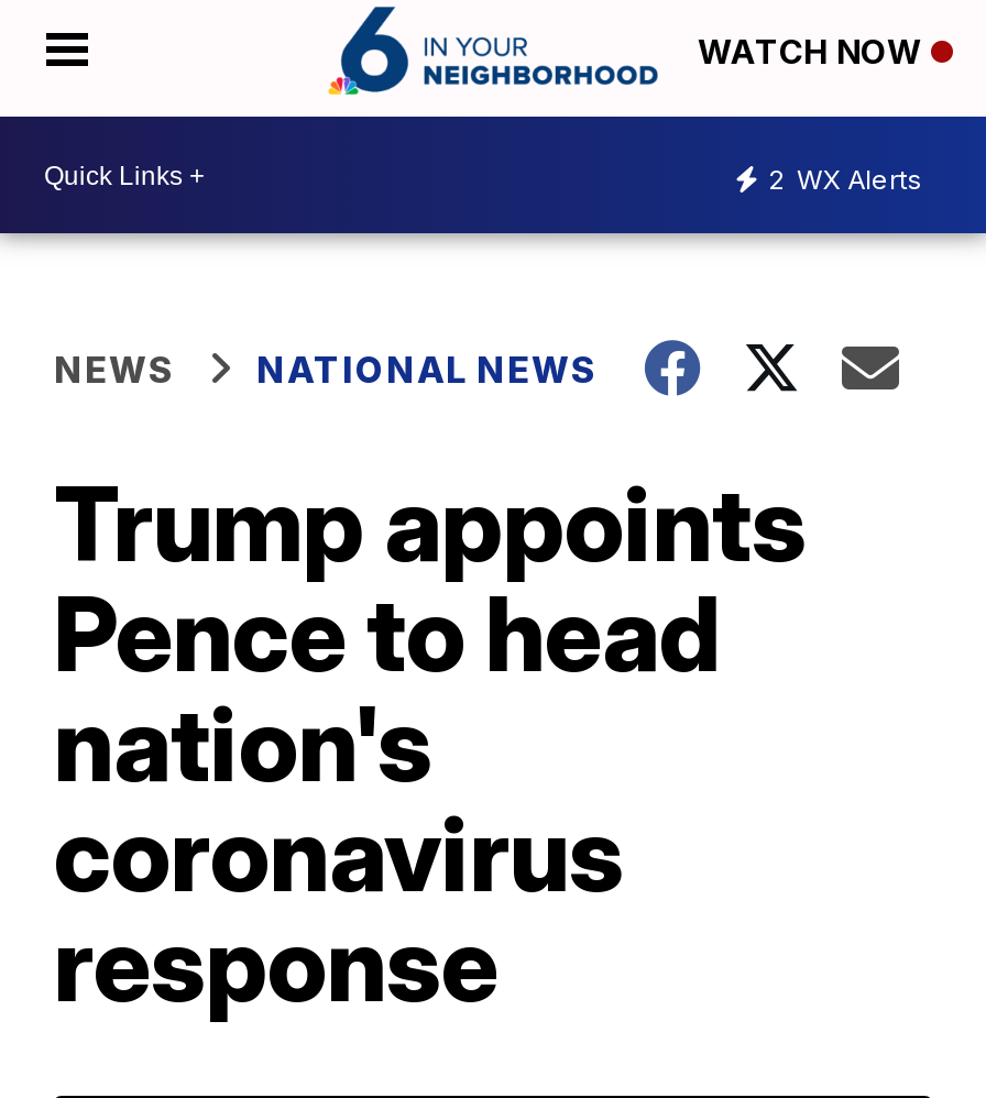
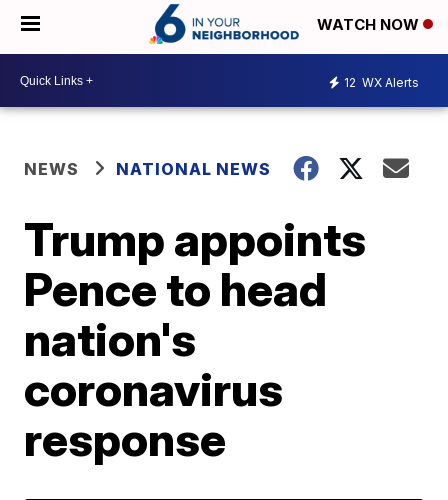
[768,162,922,195] 2 WX Alerts -> [344,74,419,89] 12 WX Alerts

